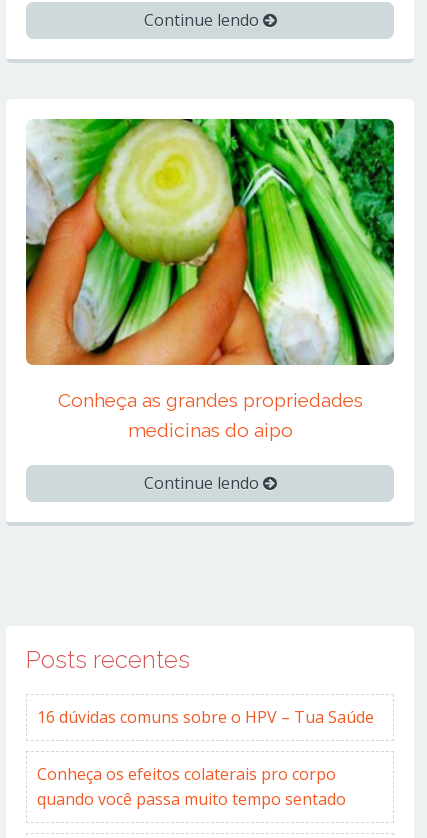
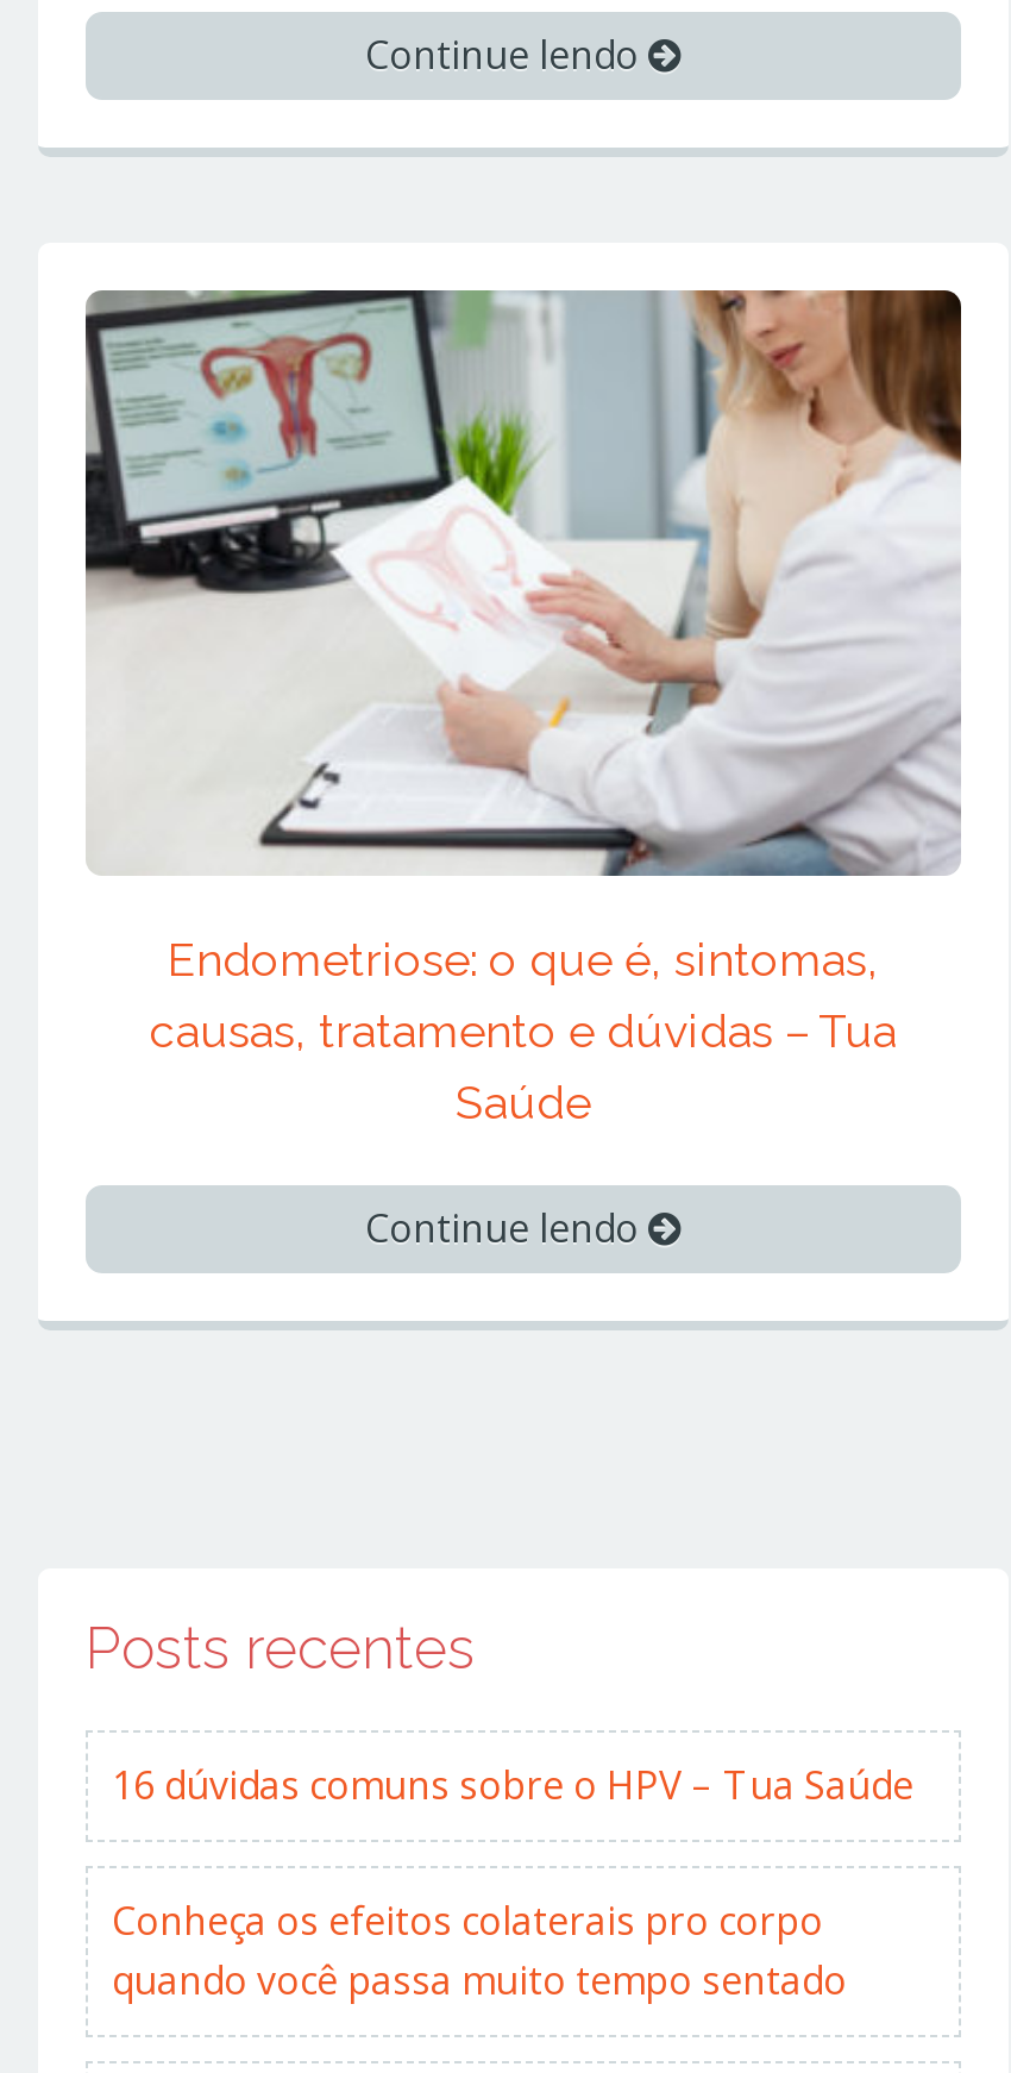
[25,118,395,441] [image] | Conheça as grandes propriedades | medicinas do aipo -> [83,288,963,1128] [image] | Endometriose: o que é, sintomas, | causas, tratamento e dúvidas – Tua | Saúde

